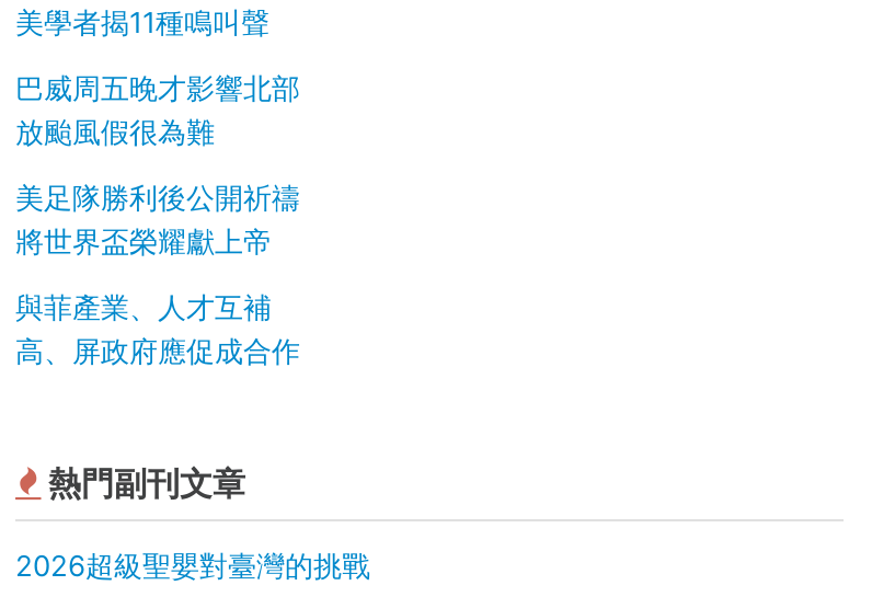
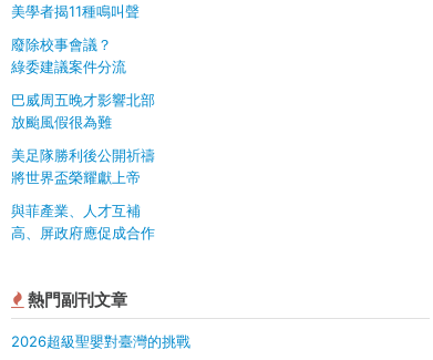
none -> [11,36,126,76] 廢除校事會議？ | 綠委建議案件分流

